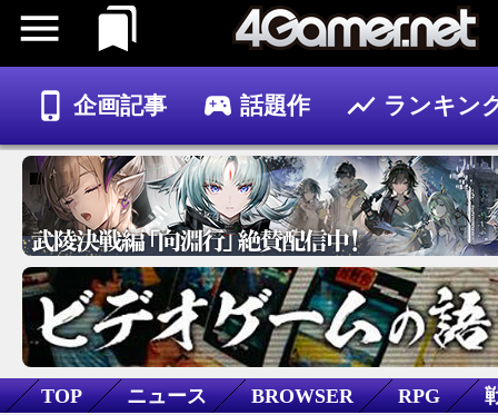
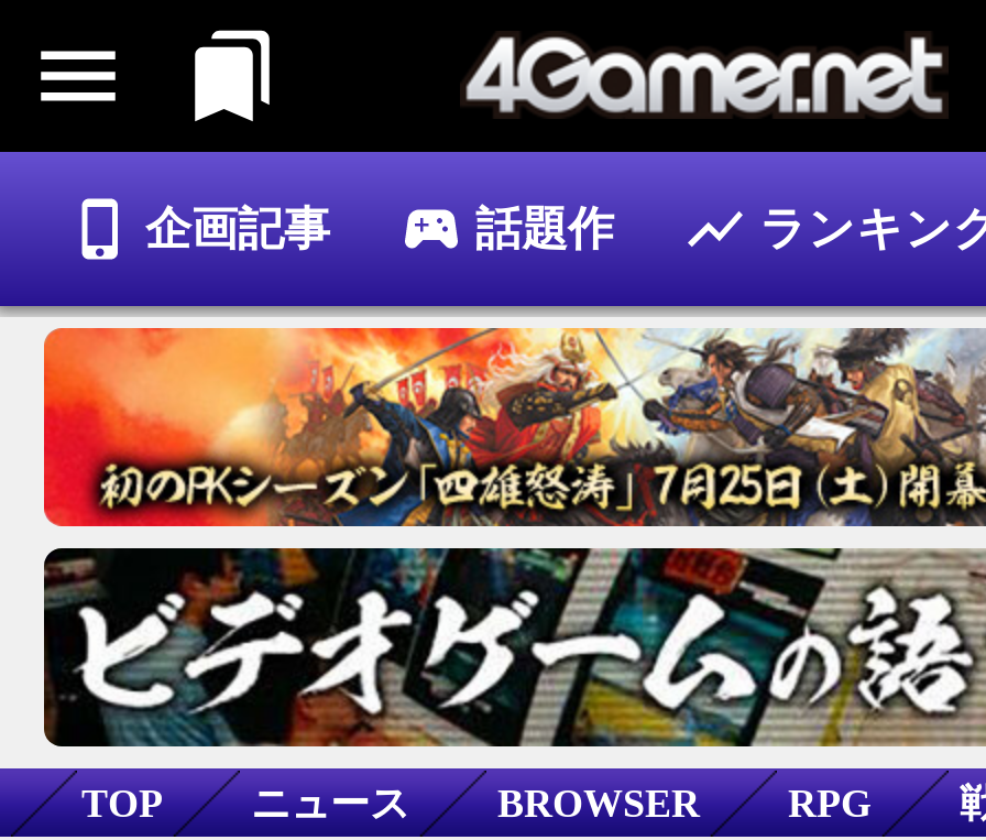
[21,155,495,257] [image] -> [42,326,979,528] [image]

